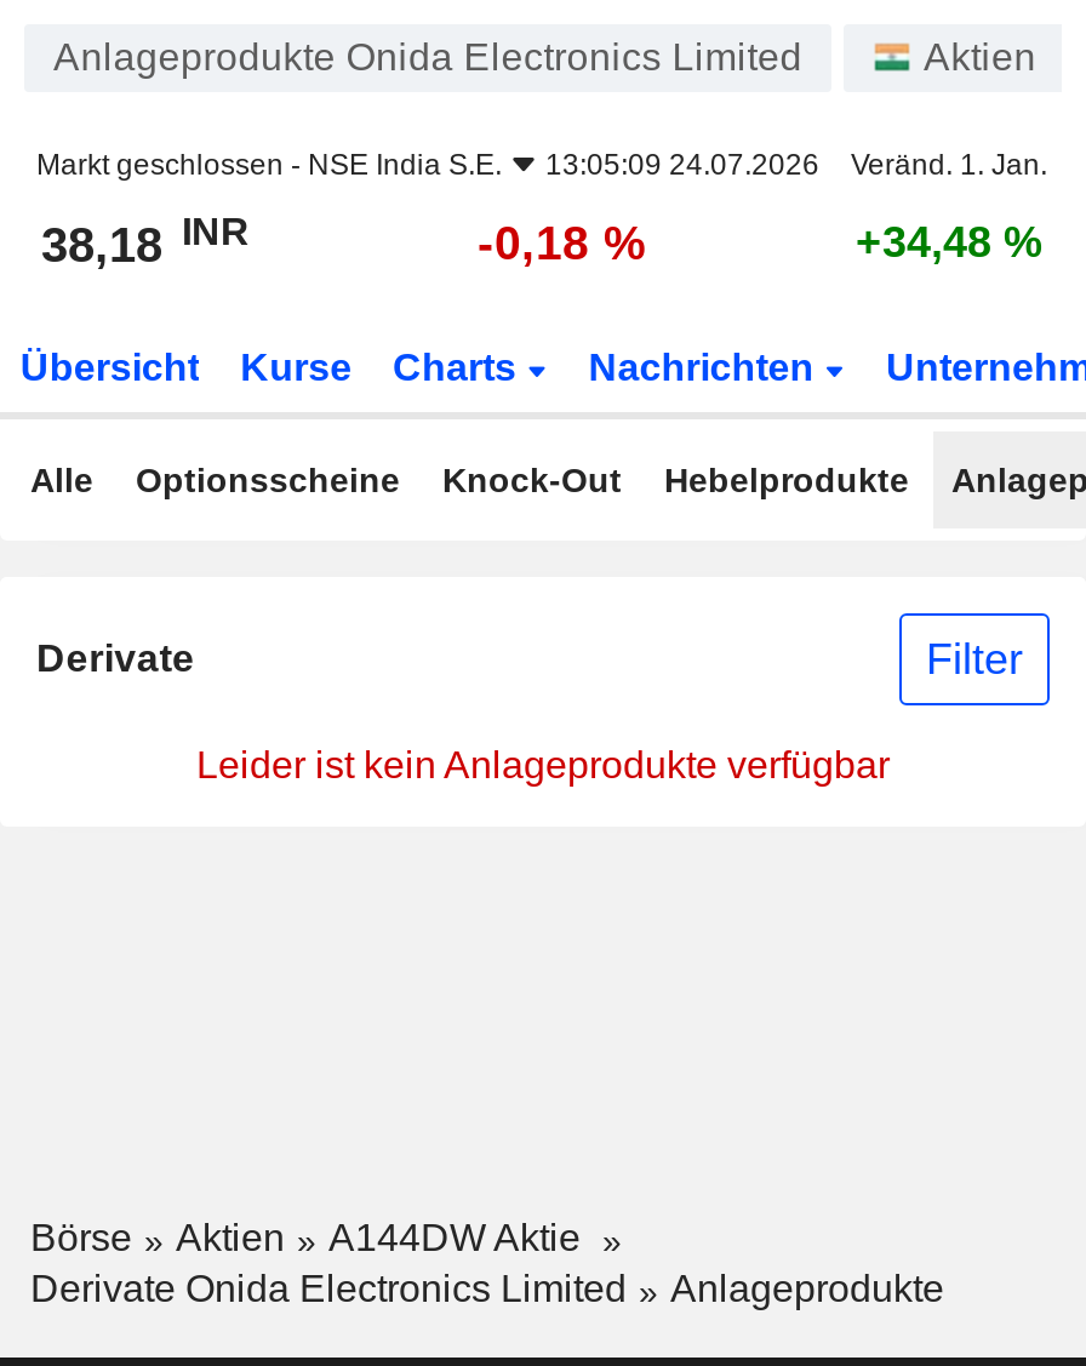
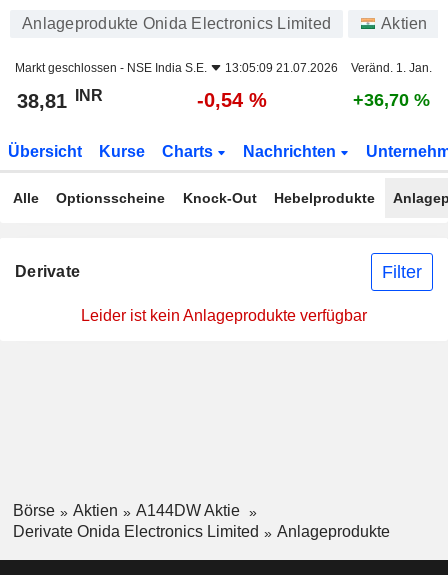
[36,148,1047,182] Markt geschlossen - NSE India S.E. 13:05:09 24.07.2026 Veränd. 1. Jan. -> [15,61,432,75] Markt geschlossen - NSE India S.E. 13:05:09 21.07.2026 Veränd. 1. Jan.
[41,210,250,272] 38,18 INR -> [17,86,103,112] 38,81 INR
[478,216,647,269] -0,18 % -> [197,89,267,111] -0,54 %
[856,218,1042,267] +34,48 % -> [353,90,430,110] +36,70 %

